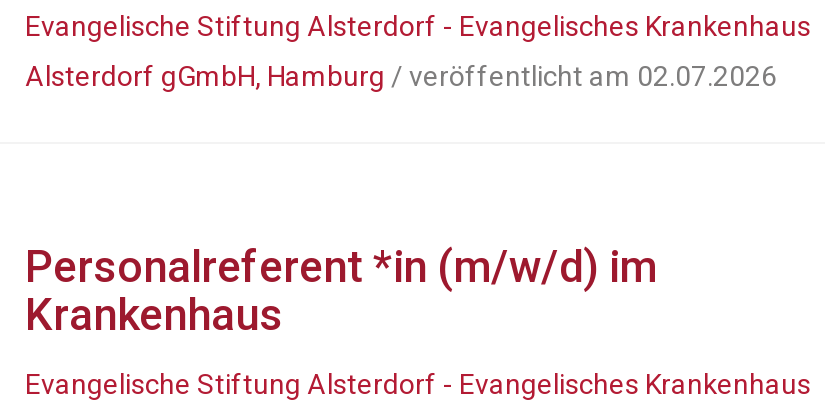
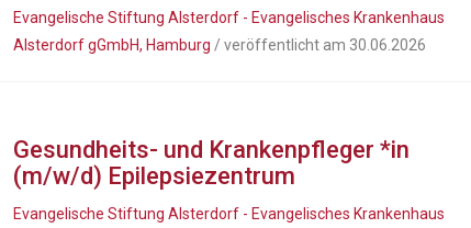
[25,60,777,92] Alsterdorf gGmbH, Hamburg / veröffentlicht am 02.07.2026 -> [13,36,426,54] Alsterdorf gGmbH, Hamburg / veröffentlicht am 30.06.2026
[25,242,657,340] Personalreferent *in (m/w/d) im | Krankenhaus -> [13,136,410,190] Gesundheits- und Krankenpfleger *in | (m/w/d) Epilepsiezentrum

